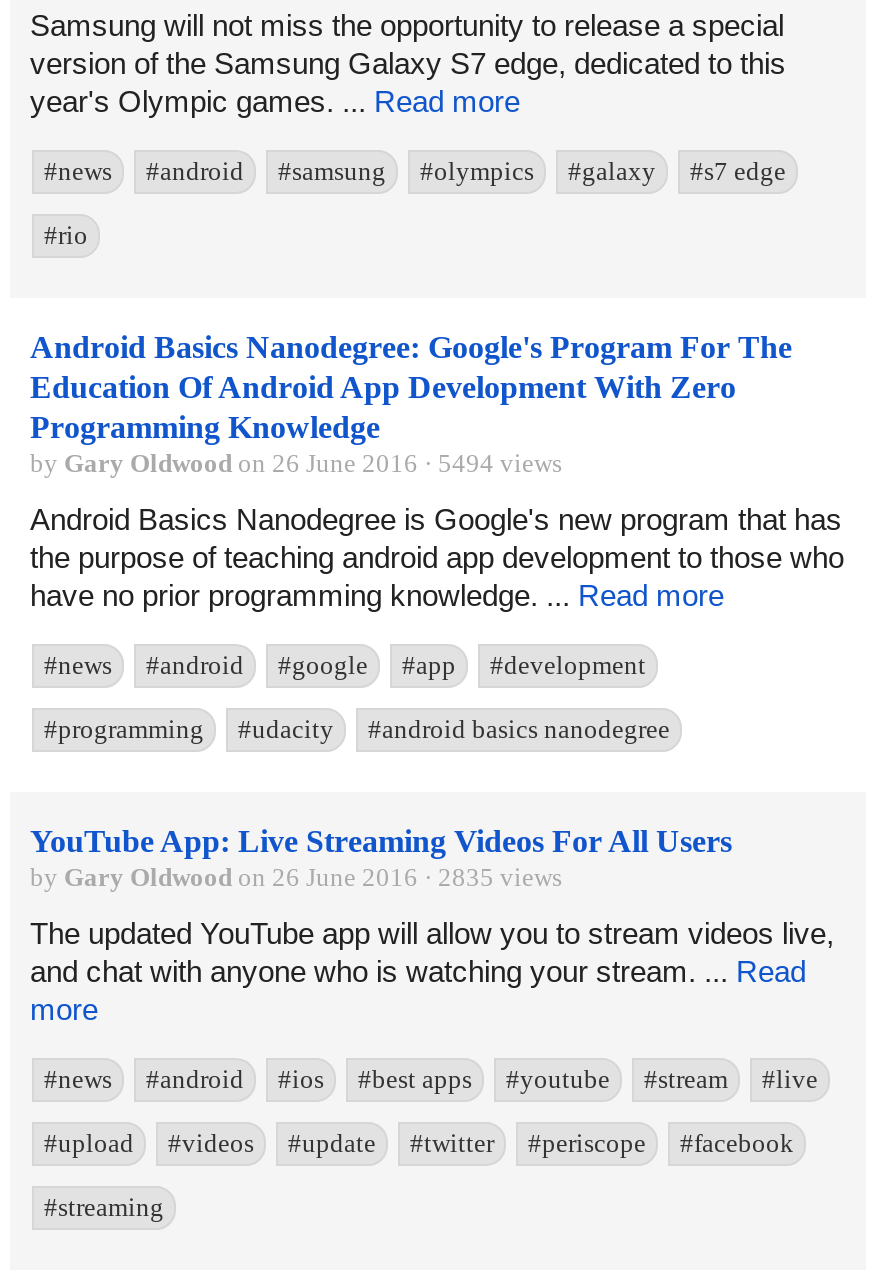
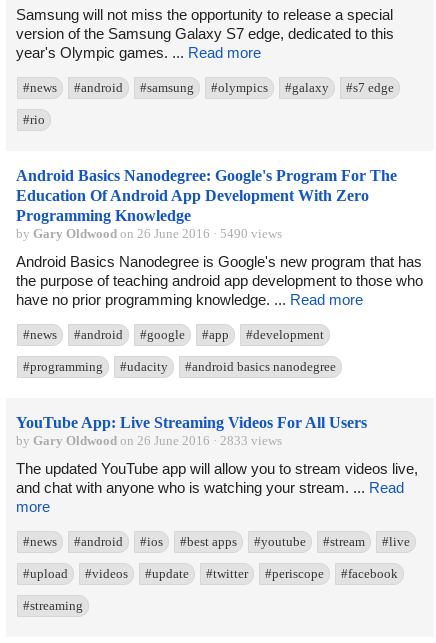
[30,449,562,479] by Gary Oldwood on 26 June 2016 · 5494 views -> [16,226,282,241] by Gary Oldwood on 26 June 2016 · 5490 views
[30,863,562,893] by Gary Oldwood on 26 June 2016 · 2835 views -> [16,433,282,448] by Gary Oldwood on 26 June 2016 · 2833 views

